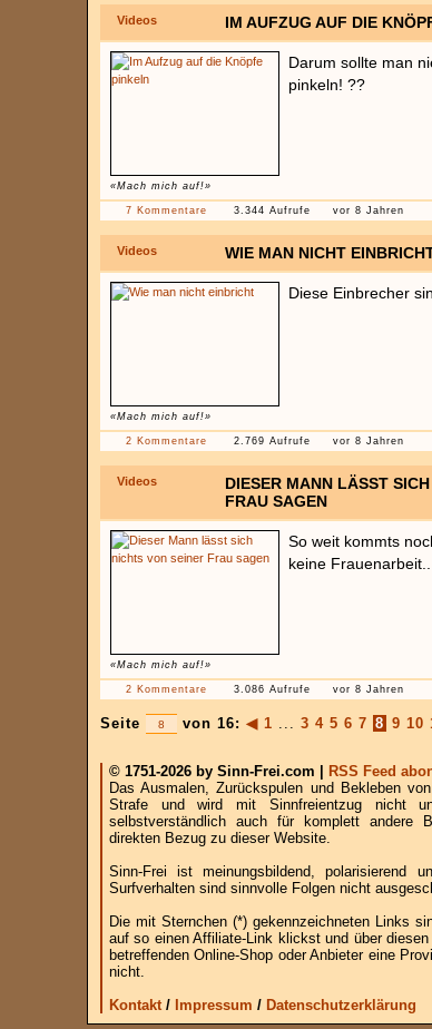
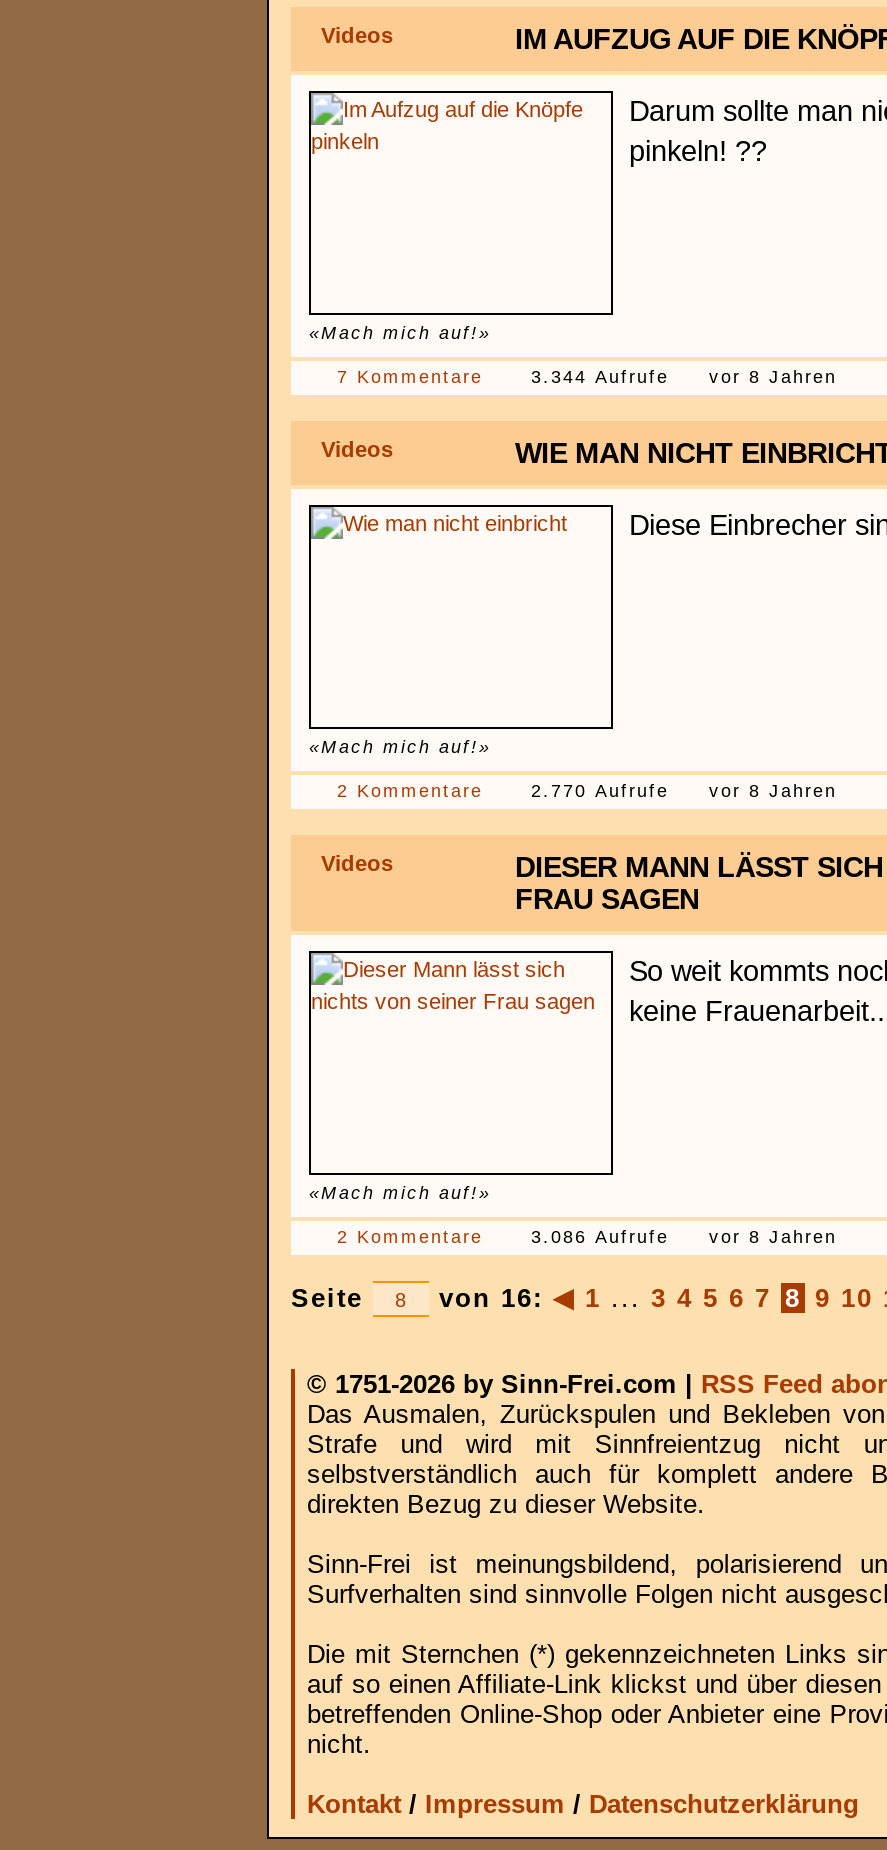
[234,435,404,447] 2.769 Aufrufe vor 8 Jahren -> [531,781,837,801] 2.770 Aufrufe vor 8 Jahren

